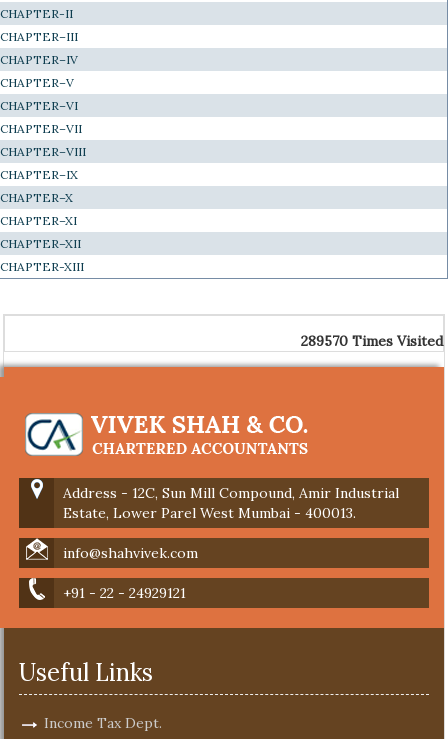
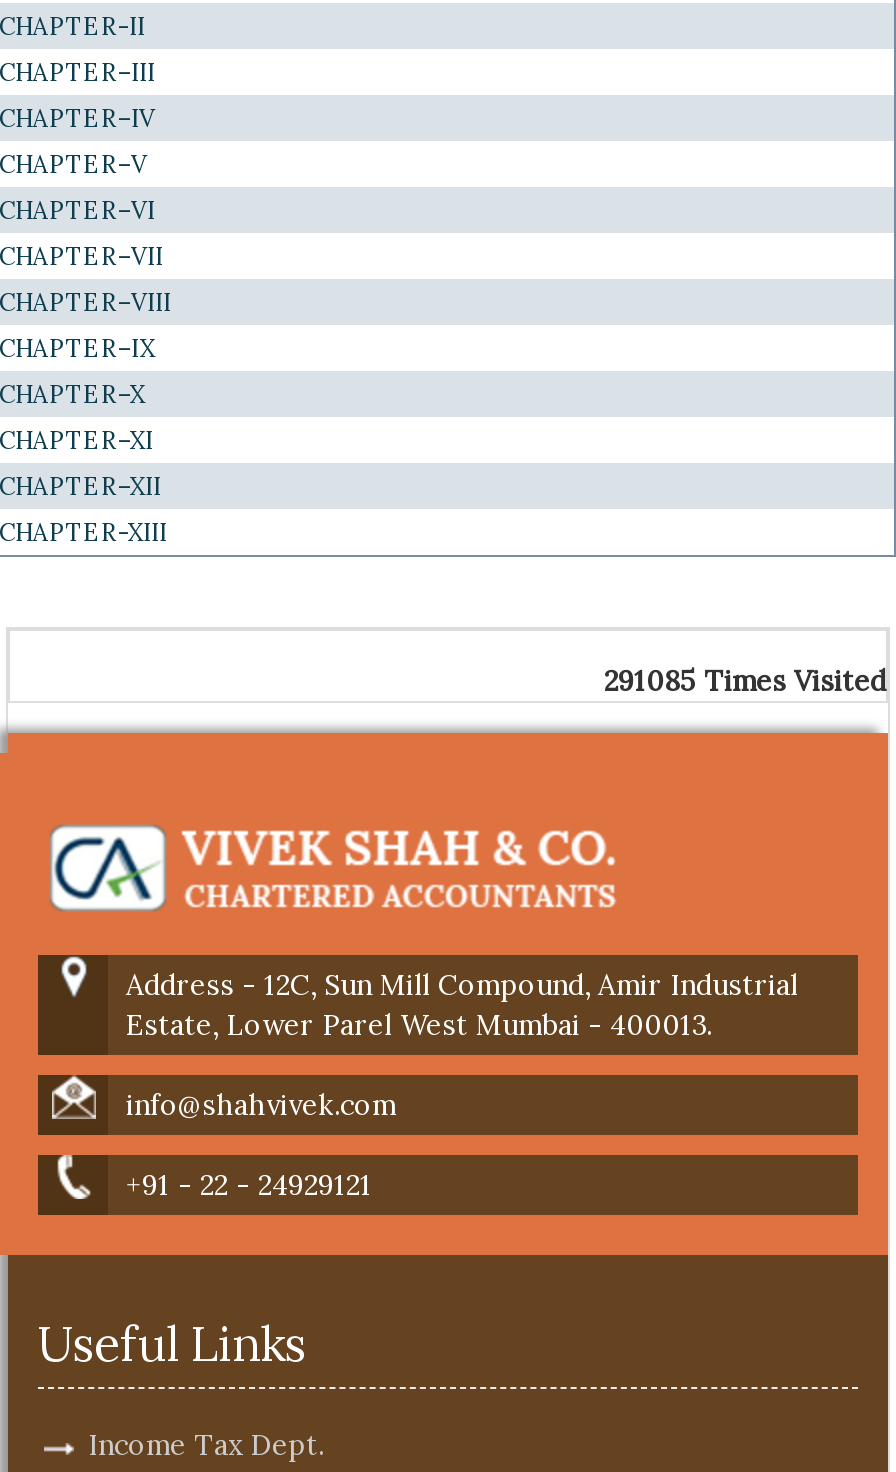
[301,332,443,350] 289570 Times Visited -> [604,663,886,699] 291085 Times Visited

